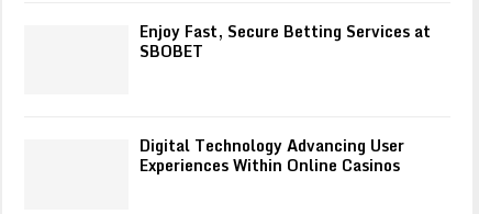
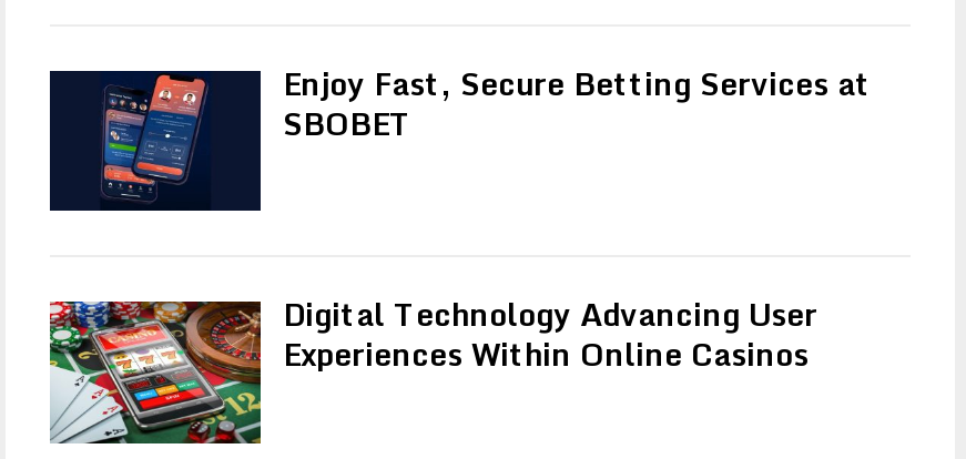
none -> [48,69,263,213] [image]
none -> [48,299,263,446] [image]

